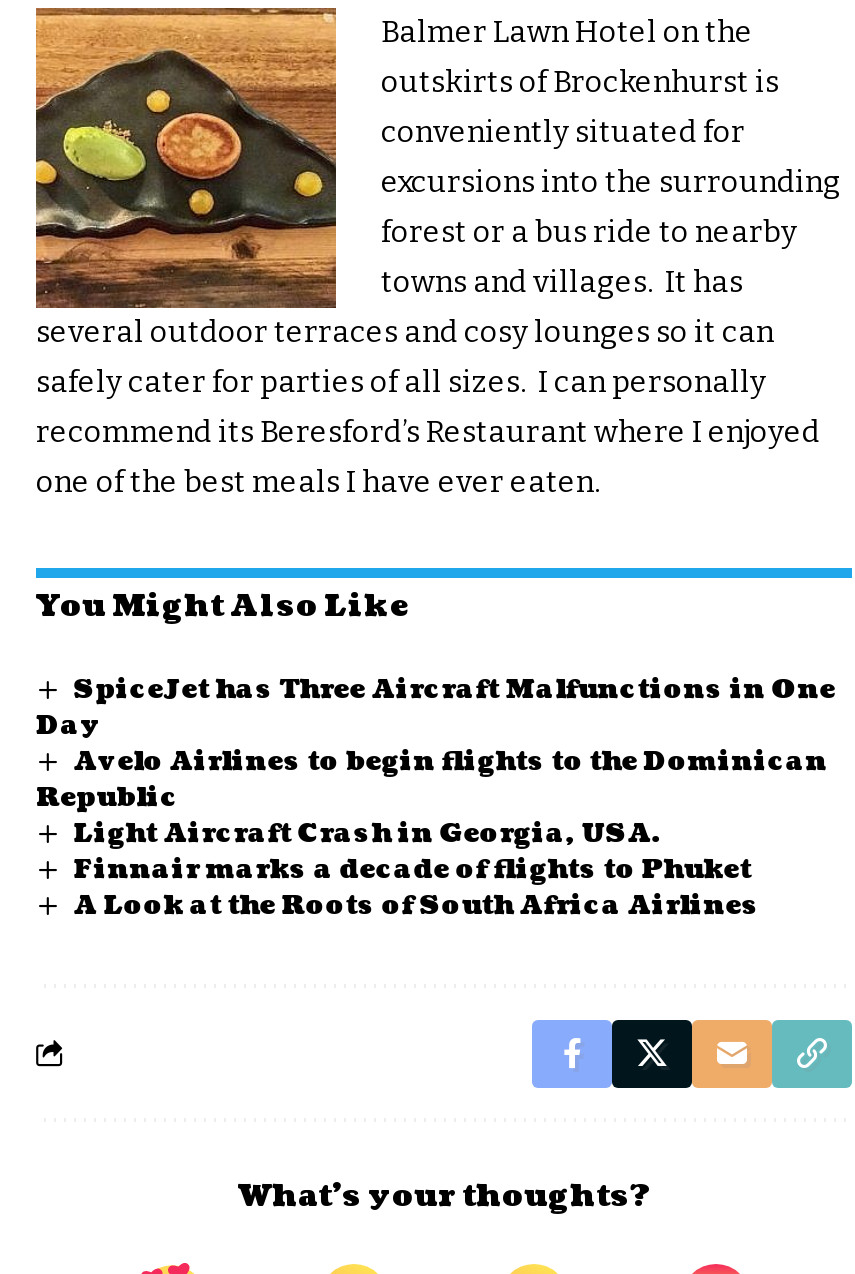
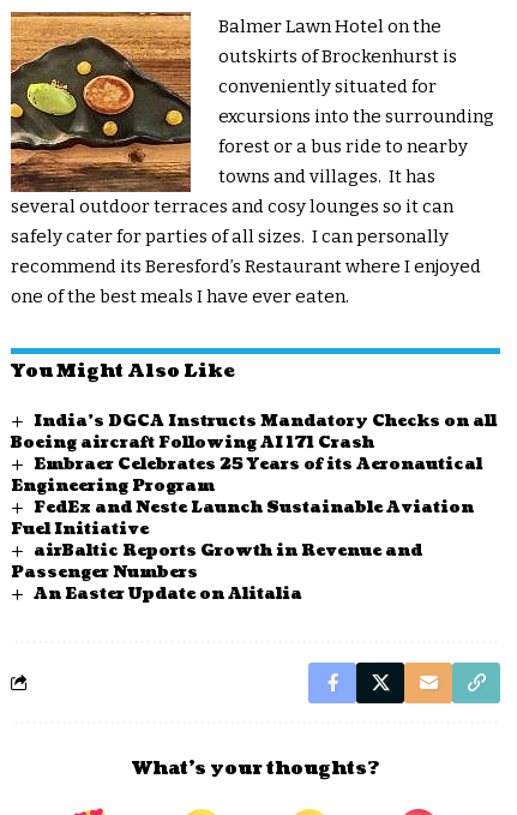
[36,671,835,924] SpiceJet has Three Aircraft Malfunctions in One | Day | Avelo Airlines to begin flights to the Dominican | Republic | Light Aircraft Crash in Georgia, USA. | Finnair marks a decade of flights to Phuket | A Look at the Roots of South Africa Airlines -> [11,410,496,605] India’s DGCA Instructs Mandatory Checks on all | Boeing aircraft Following AI 171 Crash | Embraer Celebrates 25 Years of its Aeronautical | Engineering Program | FedEx and Neste Launch Sustainable Aviation | Fuel Initiative | airBaltic Reports Growth in Revenue and | Passenger Numbers | An Easter Update on Alitalia

